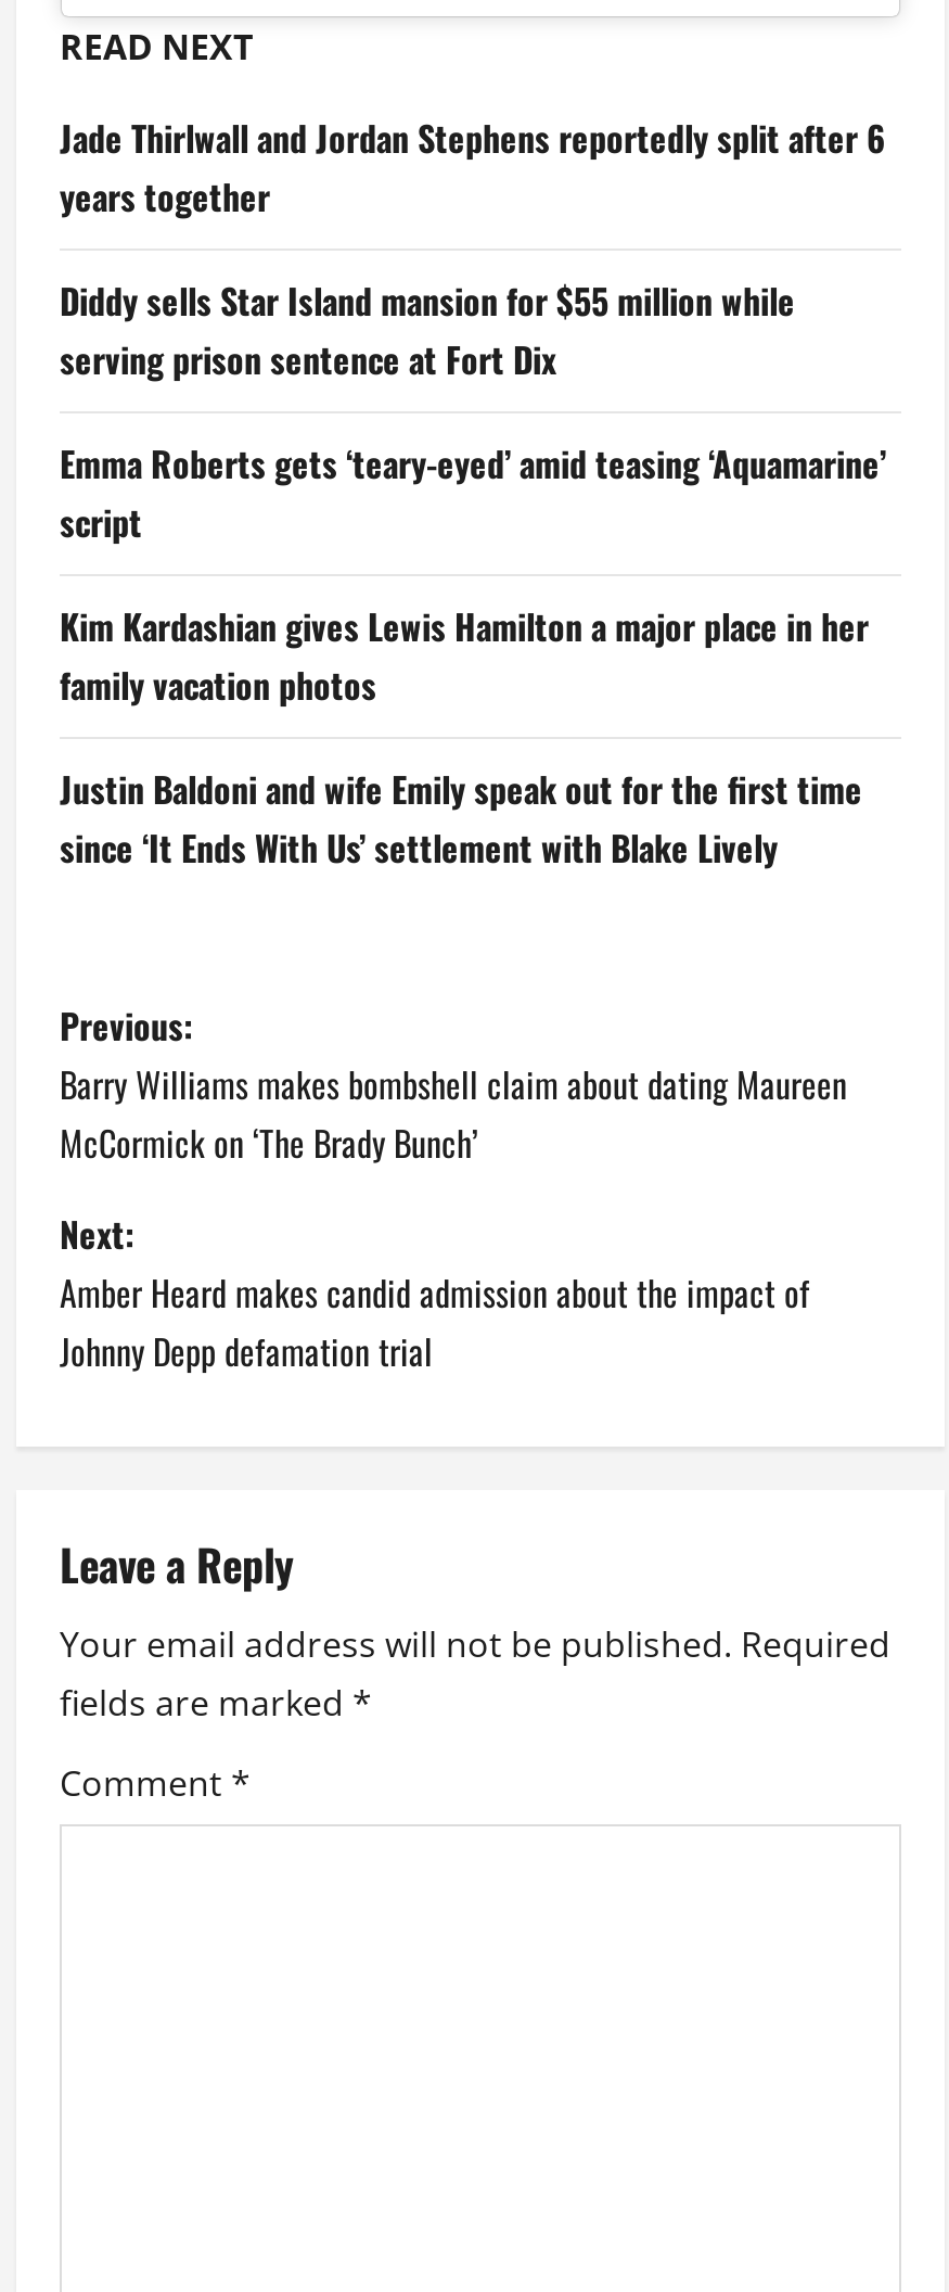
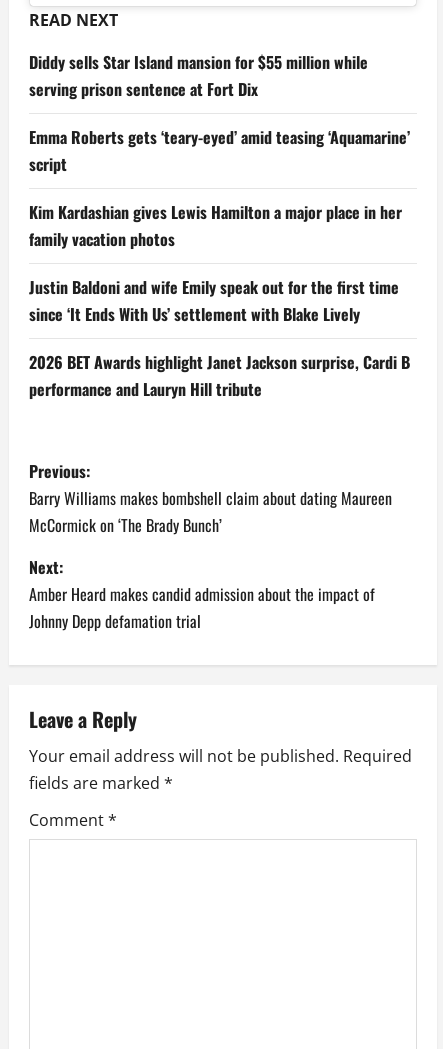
[60,111,886,222] Jade Thirlwall and Jordan Stephens reportedly split after 6 | years together -> none
moved [60,274,886,873] -> [29,50,410,326]: Diddy sells Star Island mansion for $55 million while | serving prison sentence at Fort Dix | Emma Roberts gets ‘teary-eyed’ amid teasing ‘Aquamarine’ | script | Kim Kardashian gives Lewis Hamilton a major place in her | family vacation photos | Justin Baldoni and wife Emily speak out for the first time | since ‘It Ends With Us’ settlement with Blake Lively
none -> [29,350,410,401] 2026 BET Awards highlight Janet Jackson surprise, Cardi B | performance and Lauryn Hill tribute

